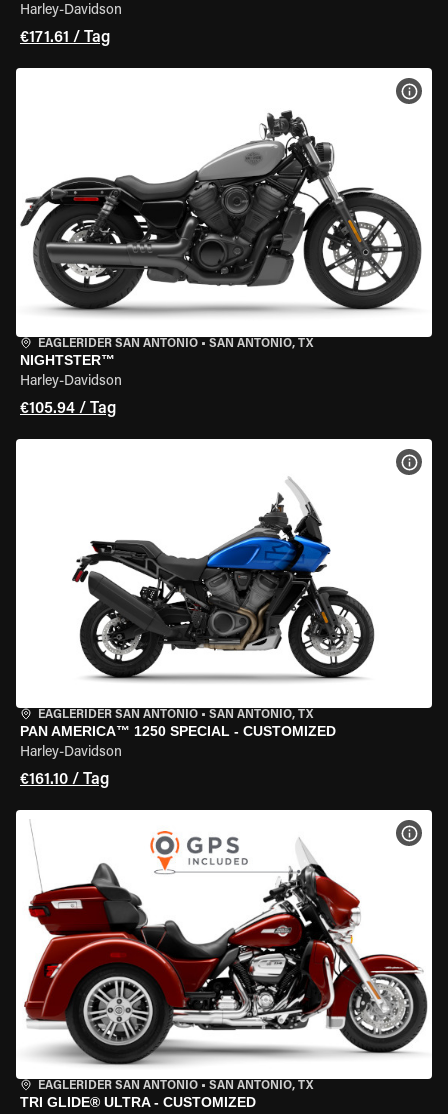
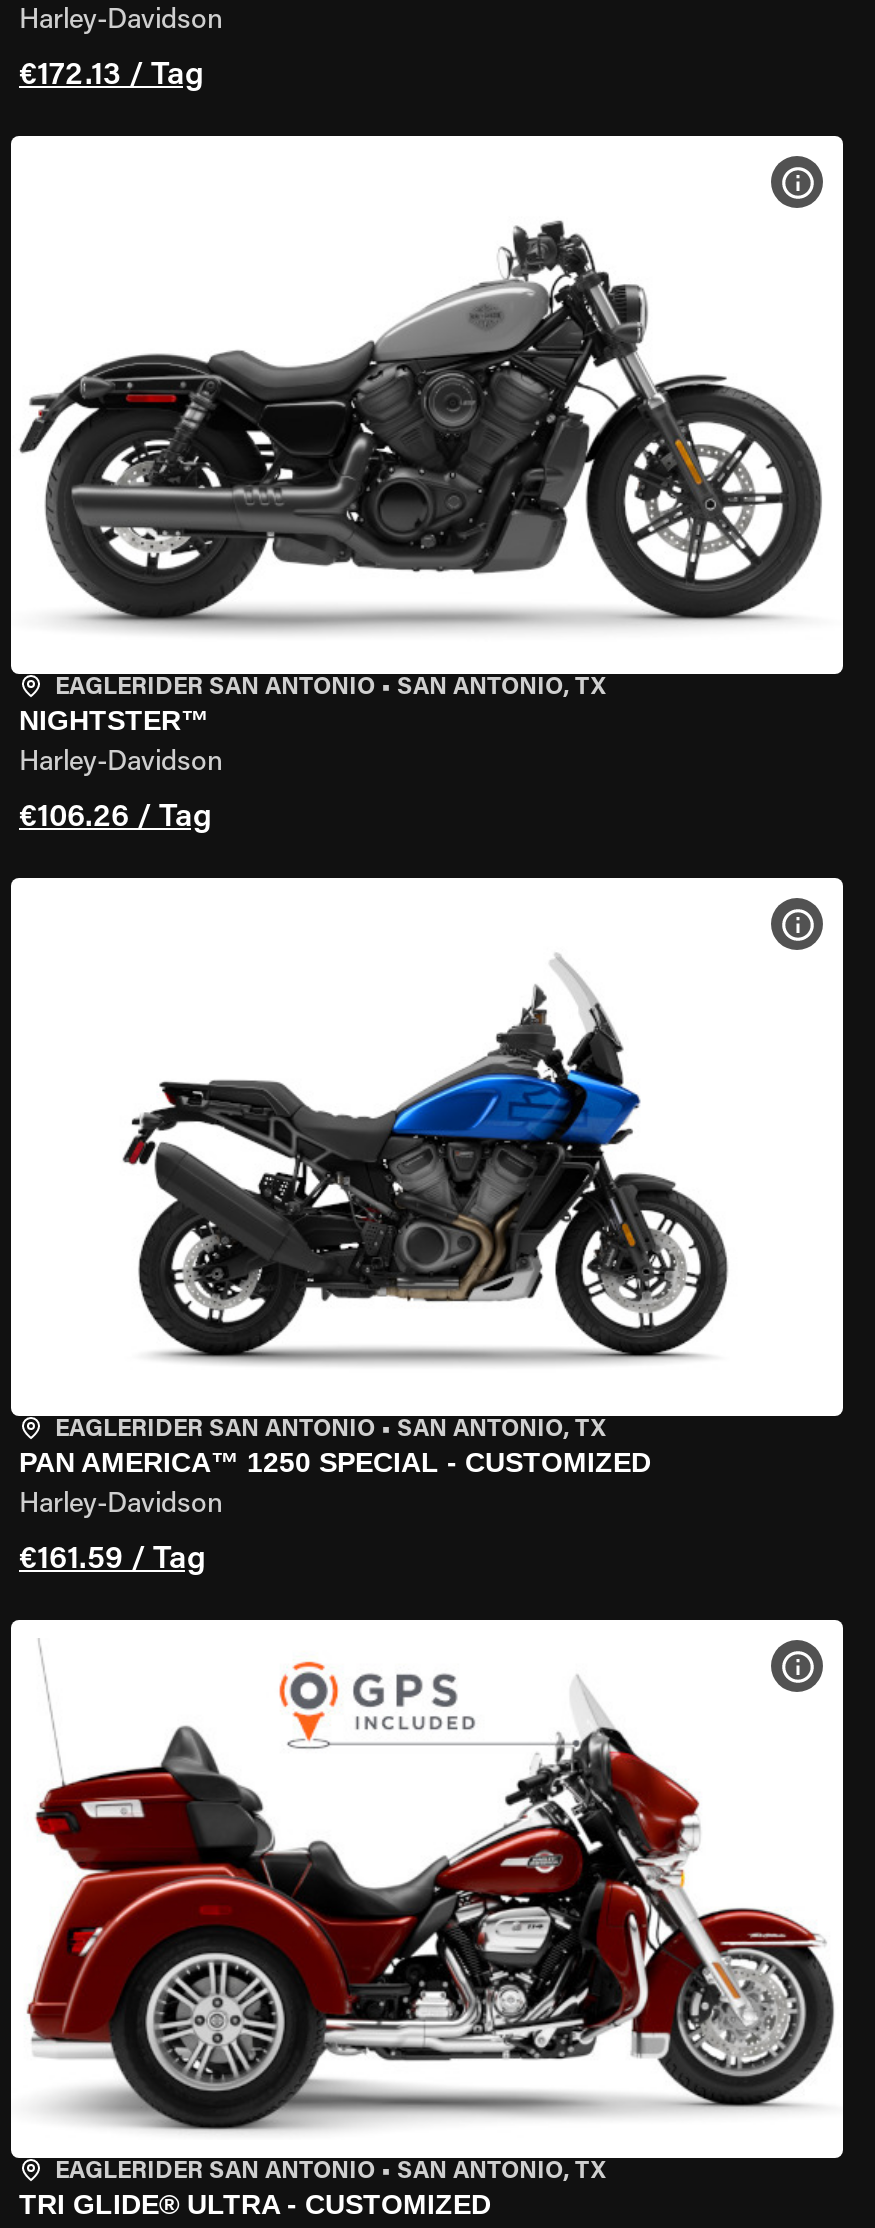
[20,30,110,46] €171.61 / Tag -> [19,60,203,92] €172.13 / Tag
[20,401,116,417] €105.94 / Tag -> [19,802,211,834] €106.26 / Tag
[20,772,109,788] €161.10 / Tag -> [19,1544,205,1576] €161.59 / Tag

